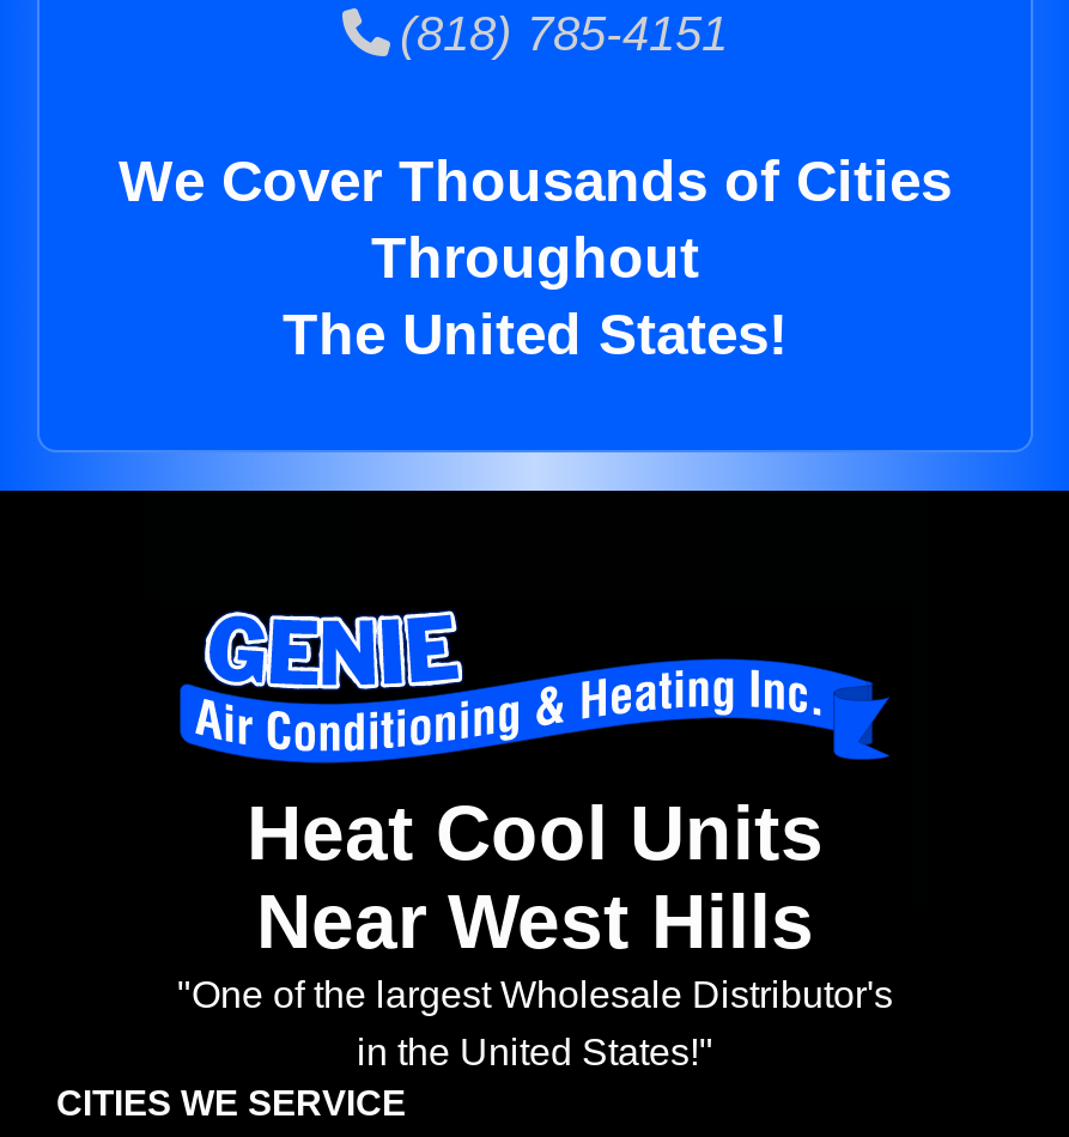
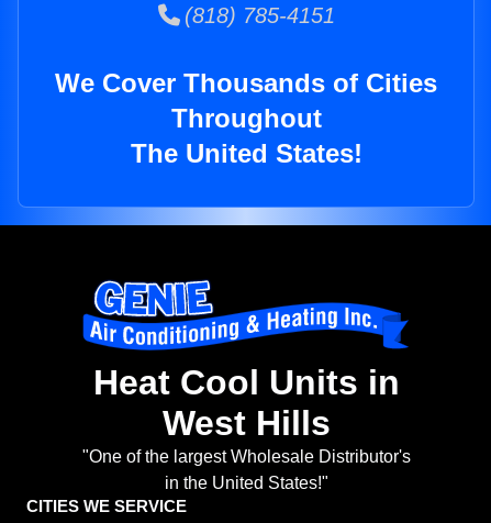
[247,791,824,965] Heat Cool Units | Near West Hills -> [93,363,399,443] Heat Cool Units in | West Hills

